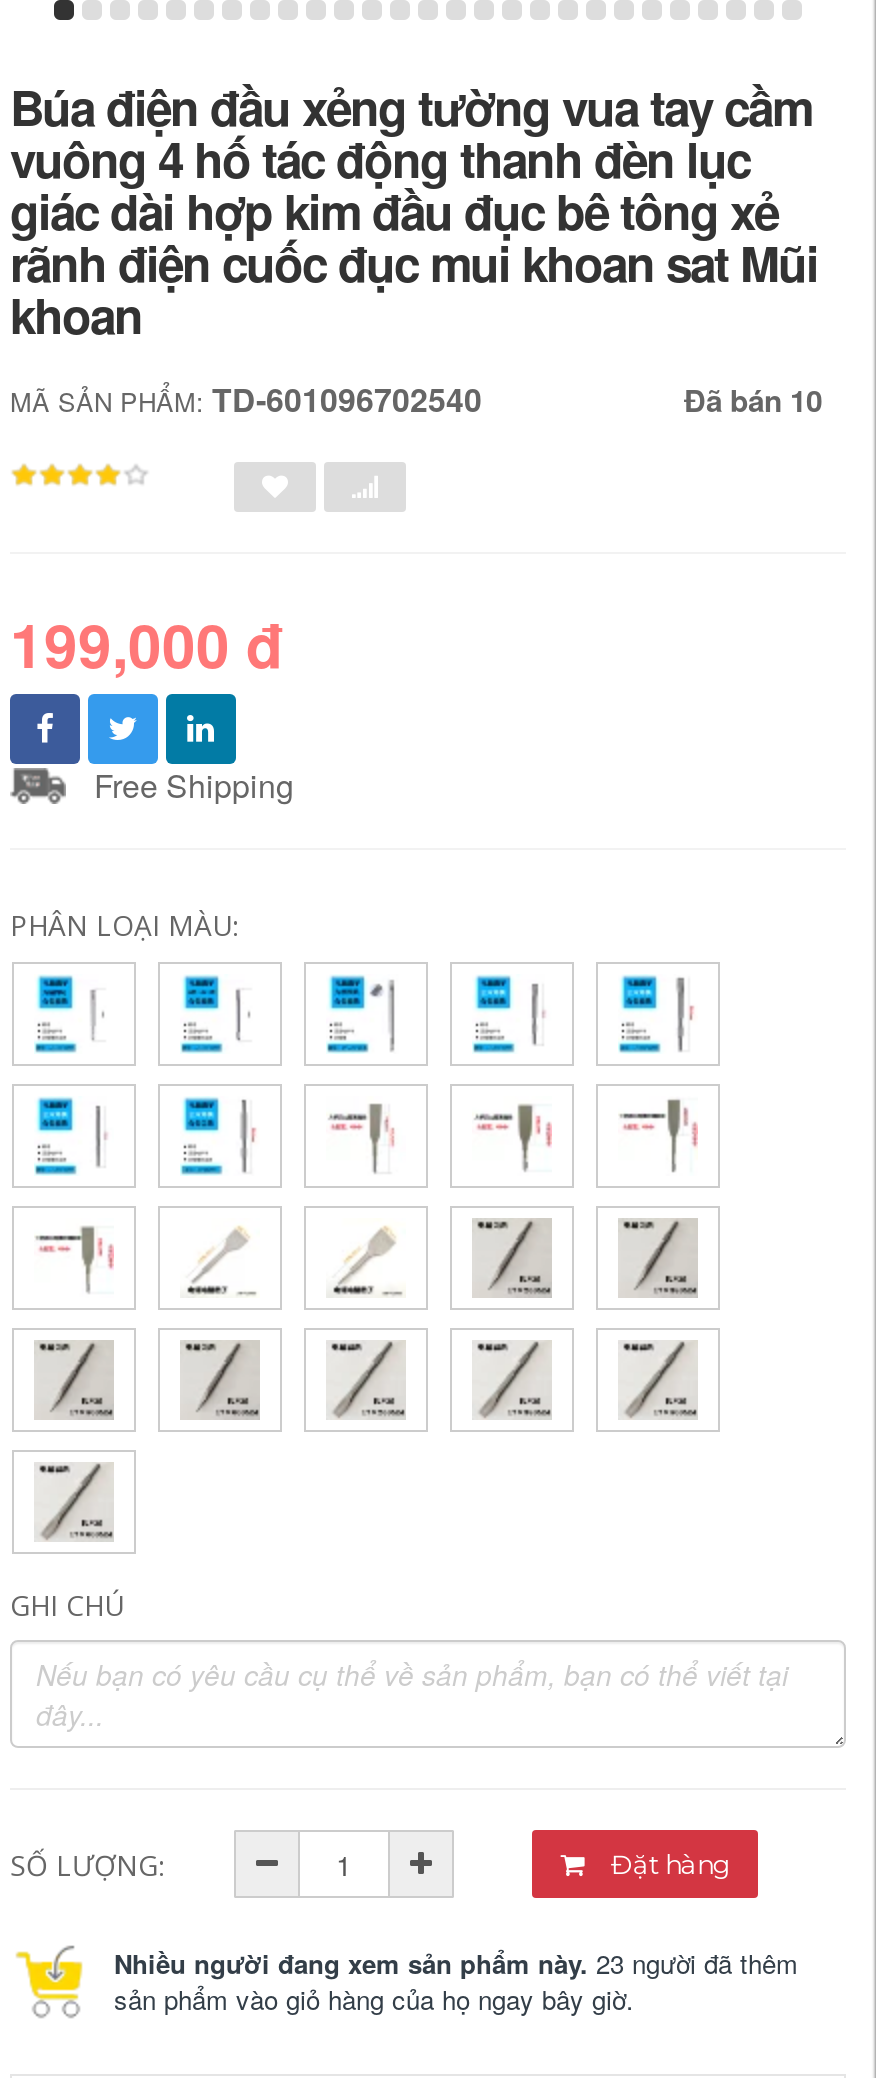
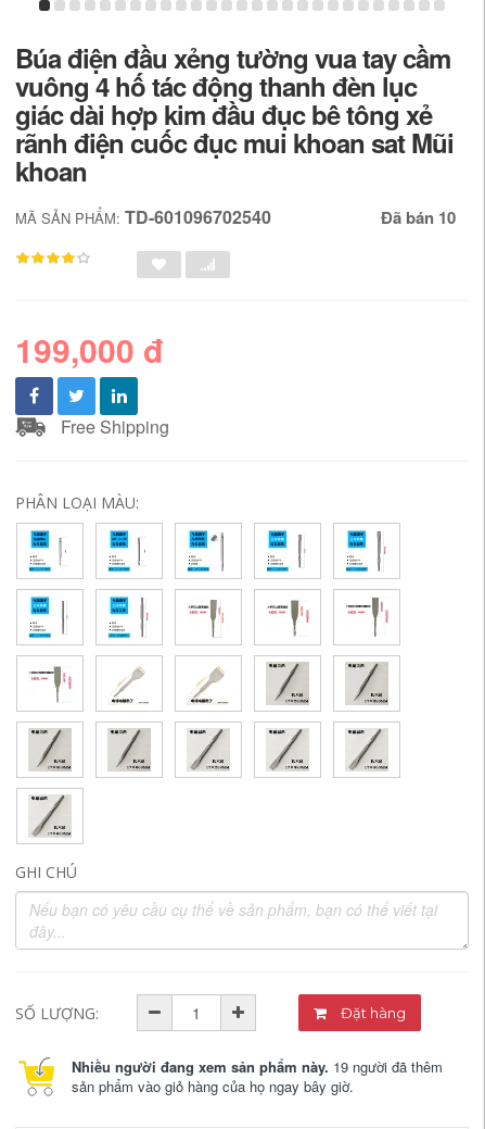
[114,1944,798,1982] Nhiều người đang xem sản phẩm này. 23 người đã thêm -> [72,1056,443,1077] Nhiều người đang xem sản phẩm này. 19 người đã thêm

